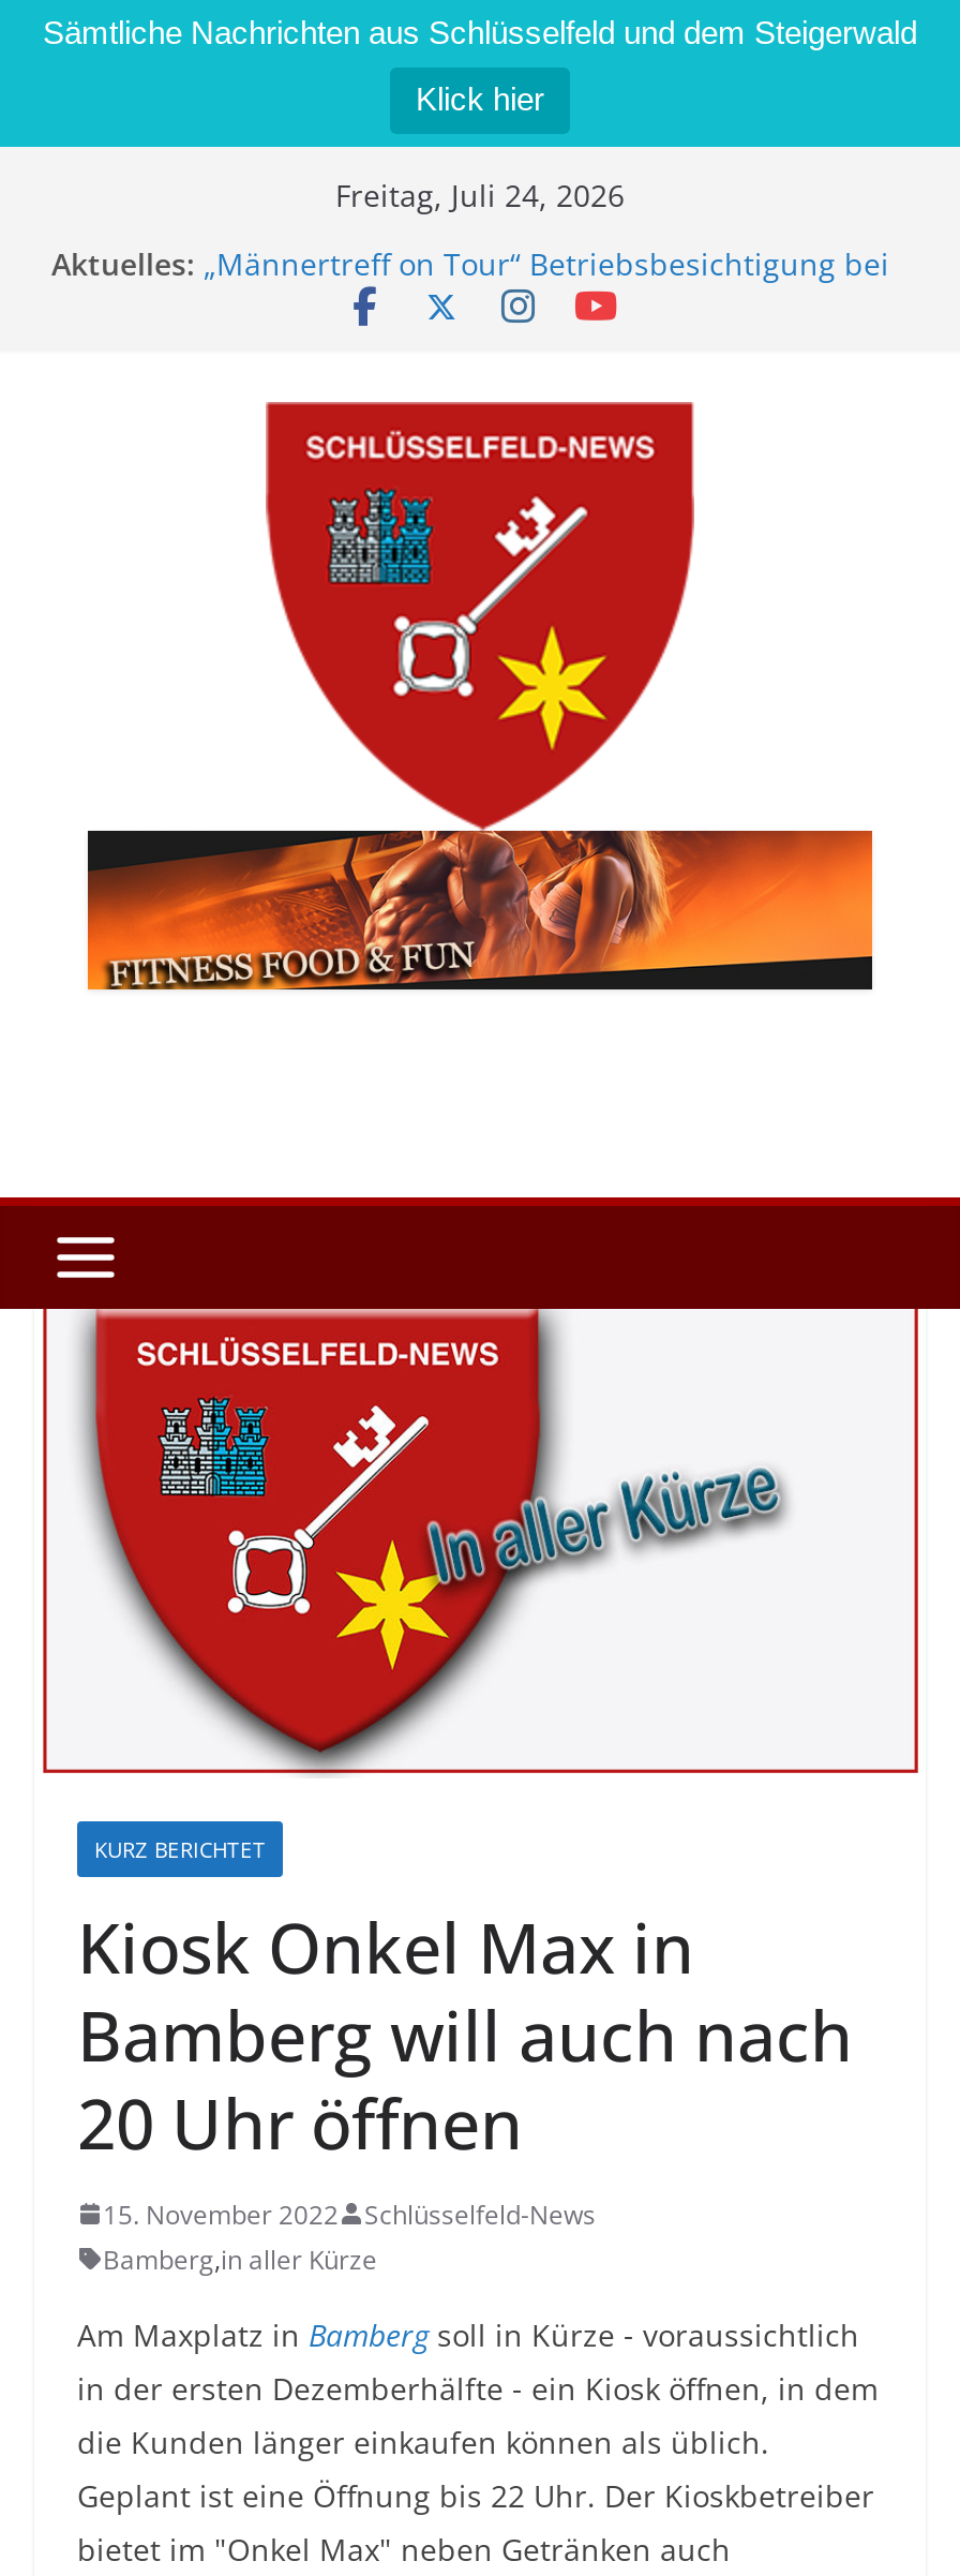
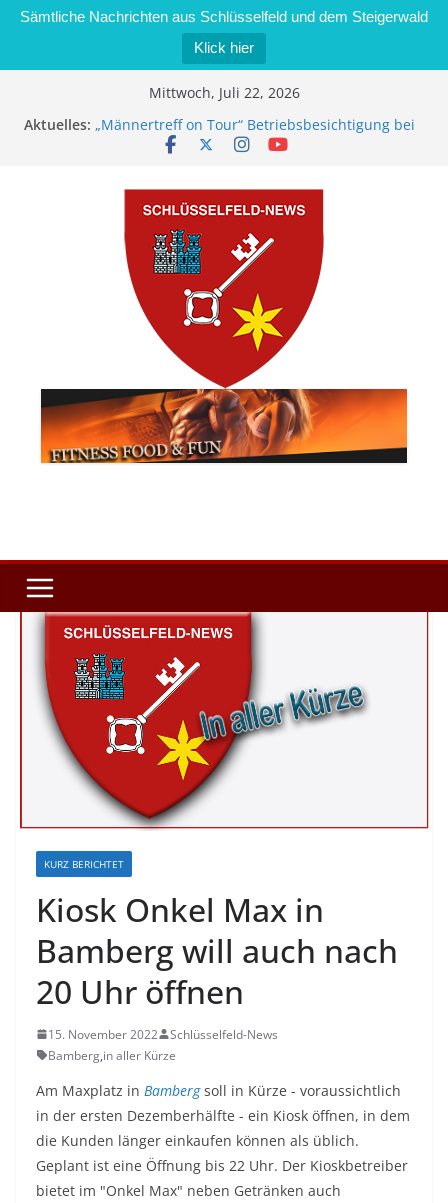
[335,175,625,215] Freitag, Juli 24, 2026 -> [148,83,299,102] Mittwoch, Juli 22, 2026

